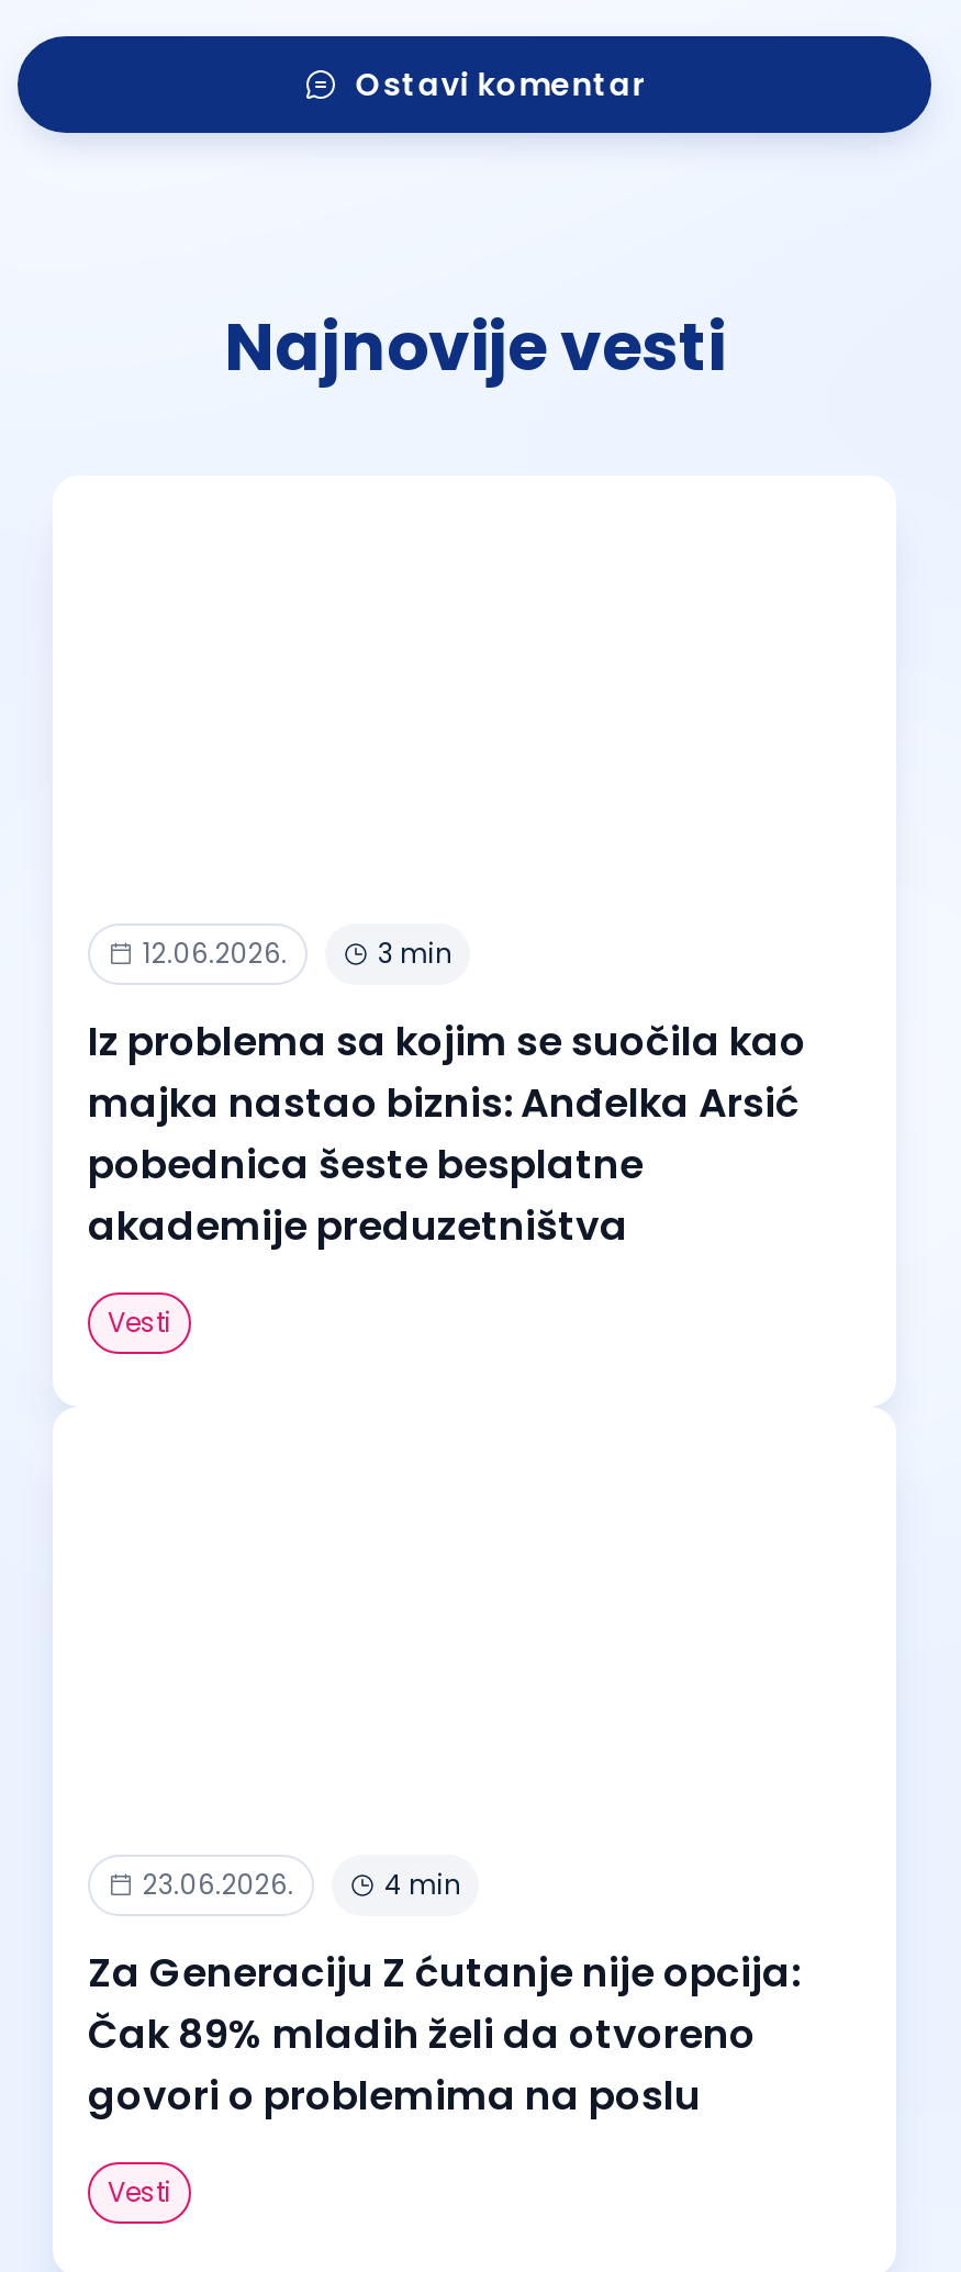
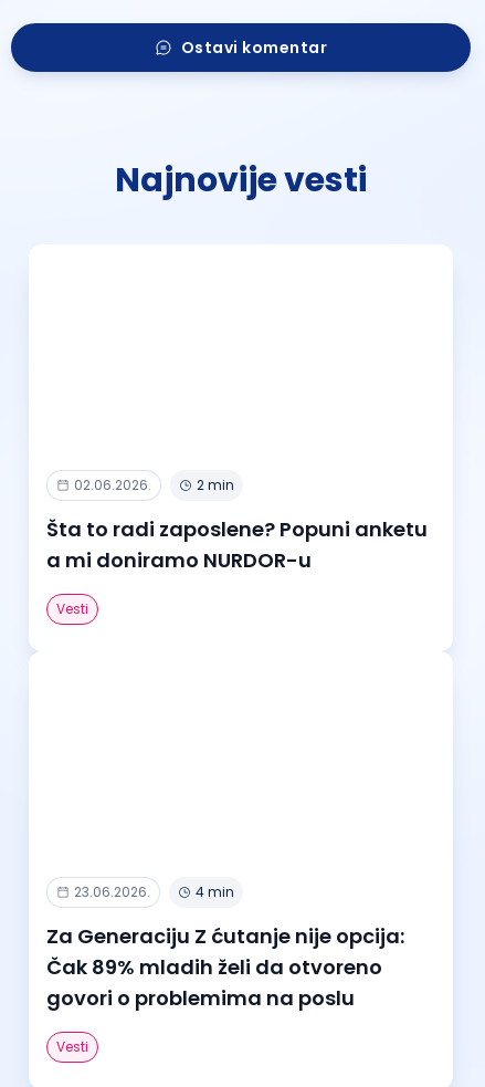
[143,934,452,971] 12.06.2026. | 3 min -> [74,475,234,494] 02.06.2026. | 2 min
[88,1013,806,1252] Iz problema sa kojim se suočila kao | majka nastao biznis: Anđelka Arsić | pobednica šeste besplatne | akademije preduzetništva -> [46,515,428,573] Šta to radi zaposlene? Popuni anketu | a mi doniramo NURDOR-u

